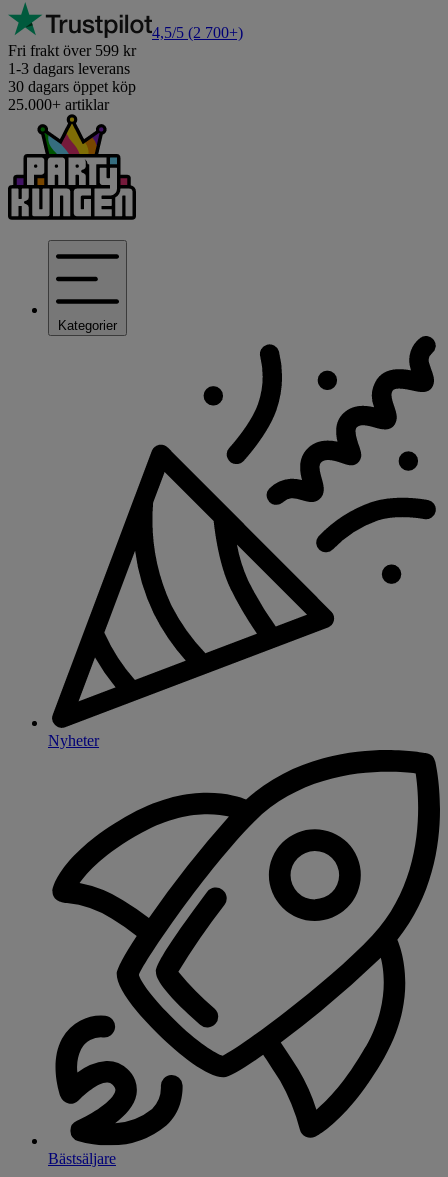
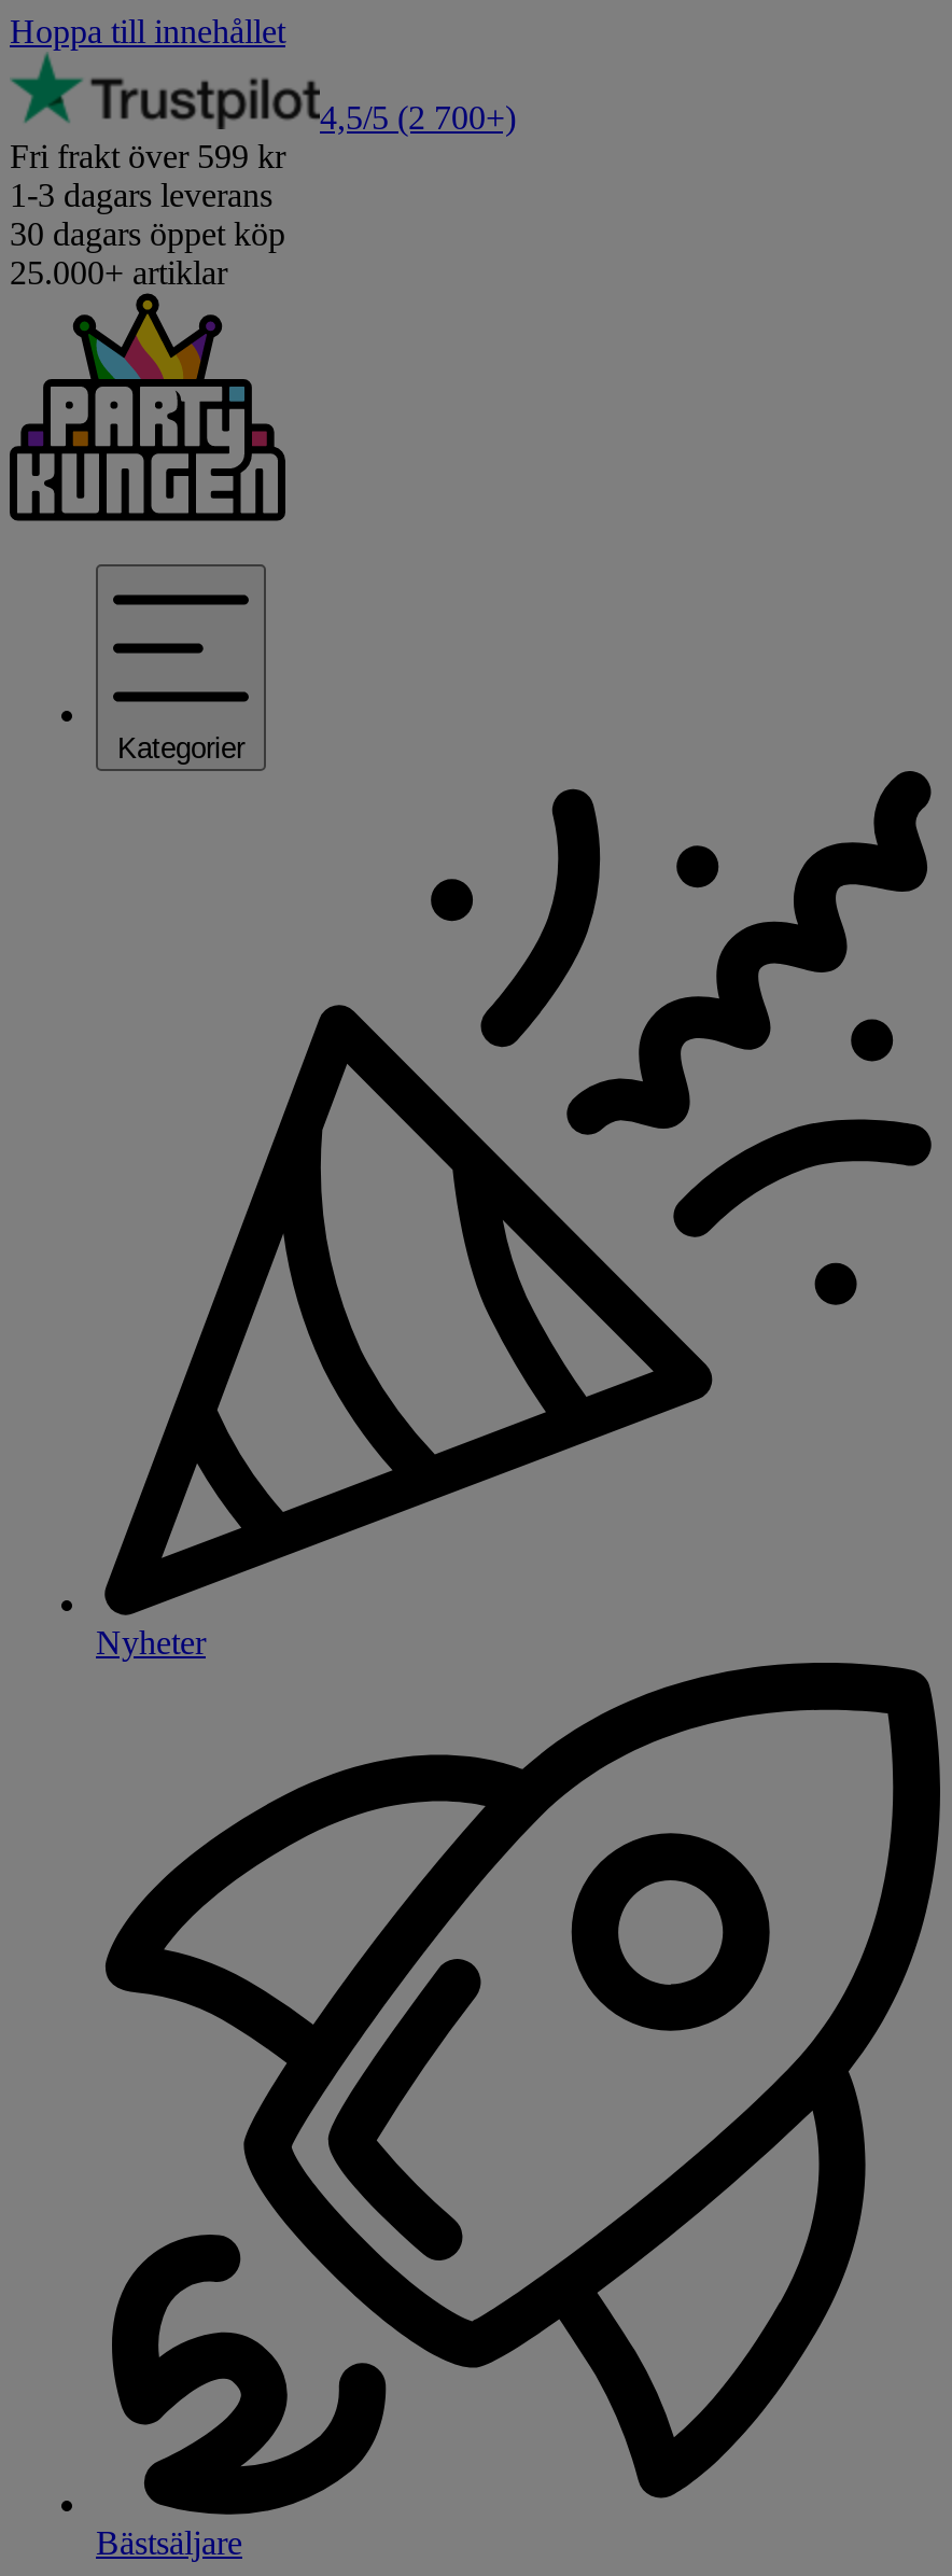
none -> [10,13,285,50] Hoppa till innehållet

